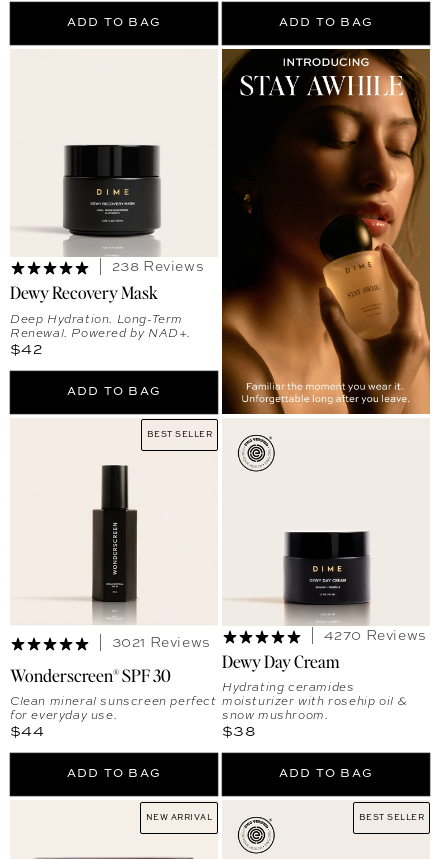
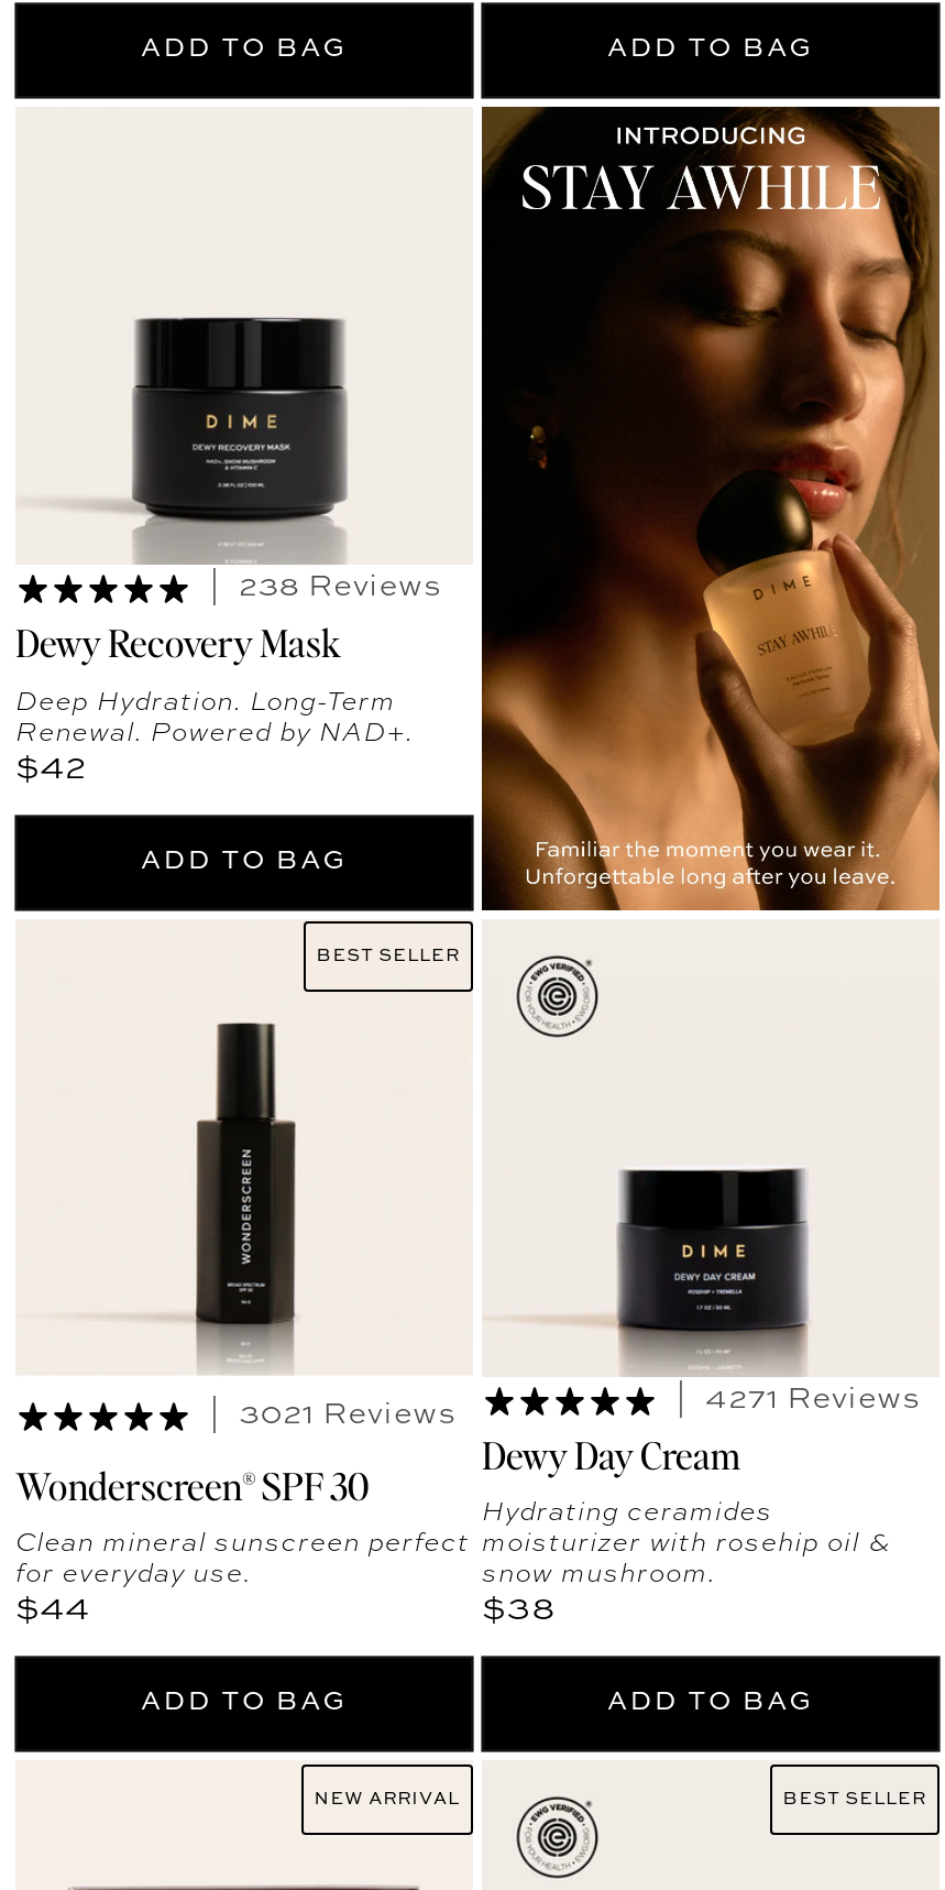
[324,629,427,643] 4270 Reviews -> [705,1384,921,1414] 4271 Reviews

